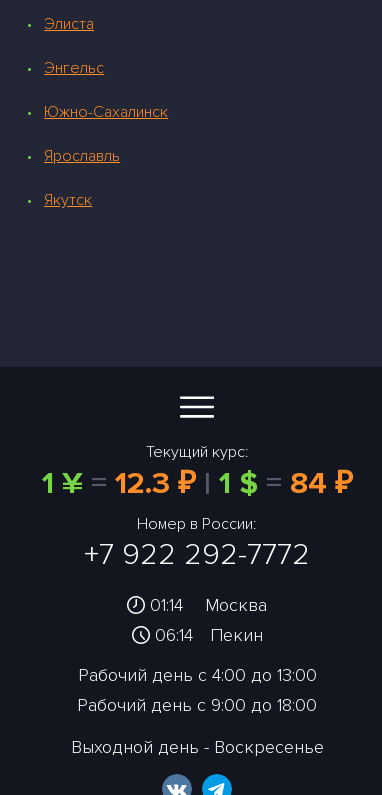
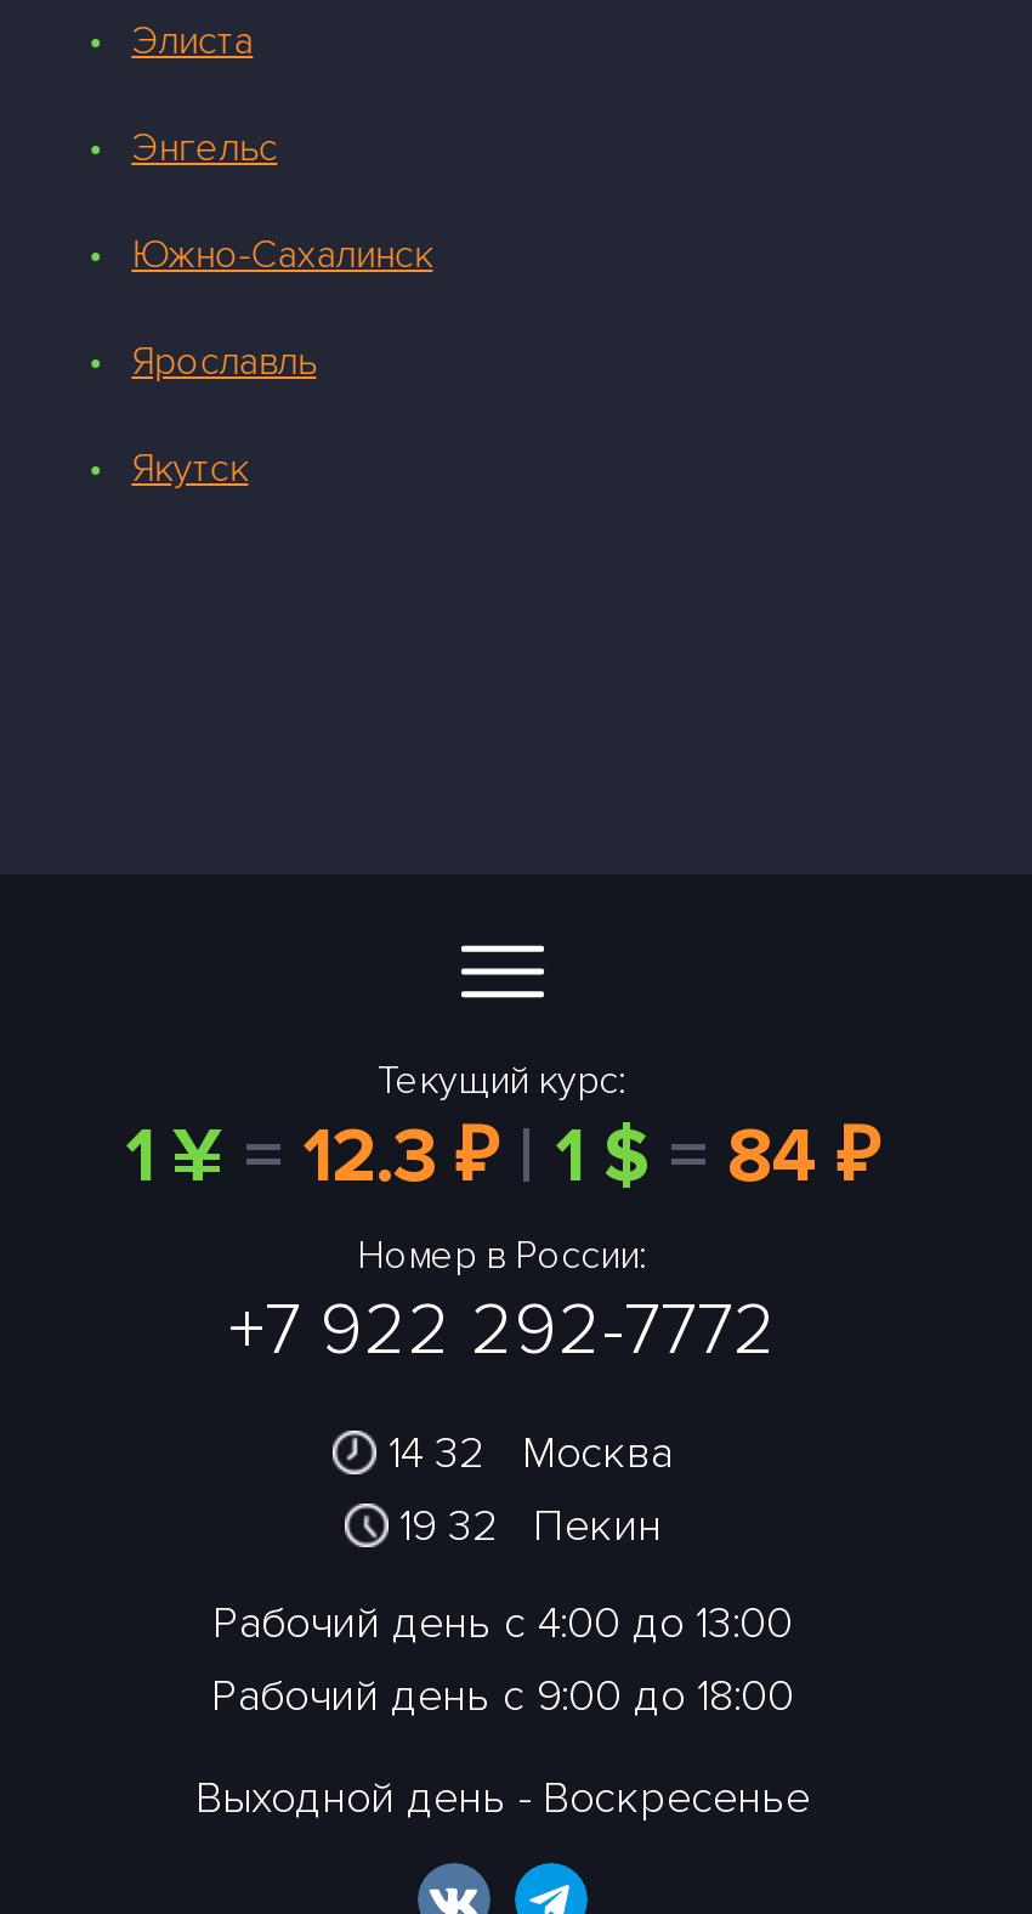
[150,594,267,616] 01:14 Москва -> [389,1426,673,1479] 14 32 Москва
[154,624,262,646] 06:14 Пекин -> [399,1499,662,1552] 19 32 Пекин

